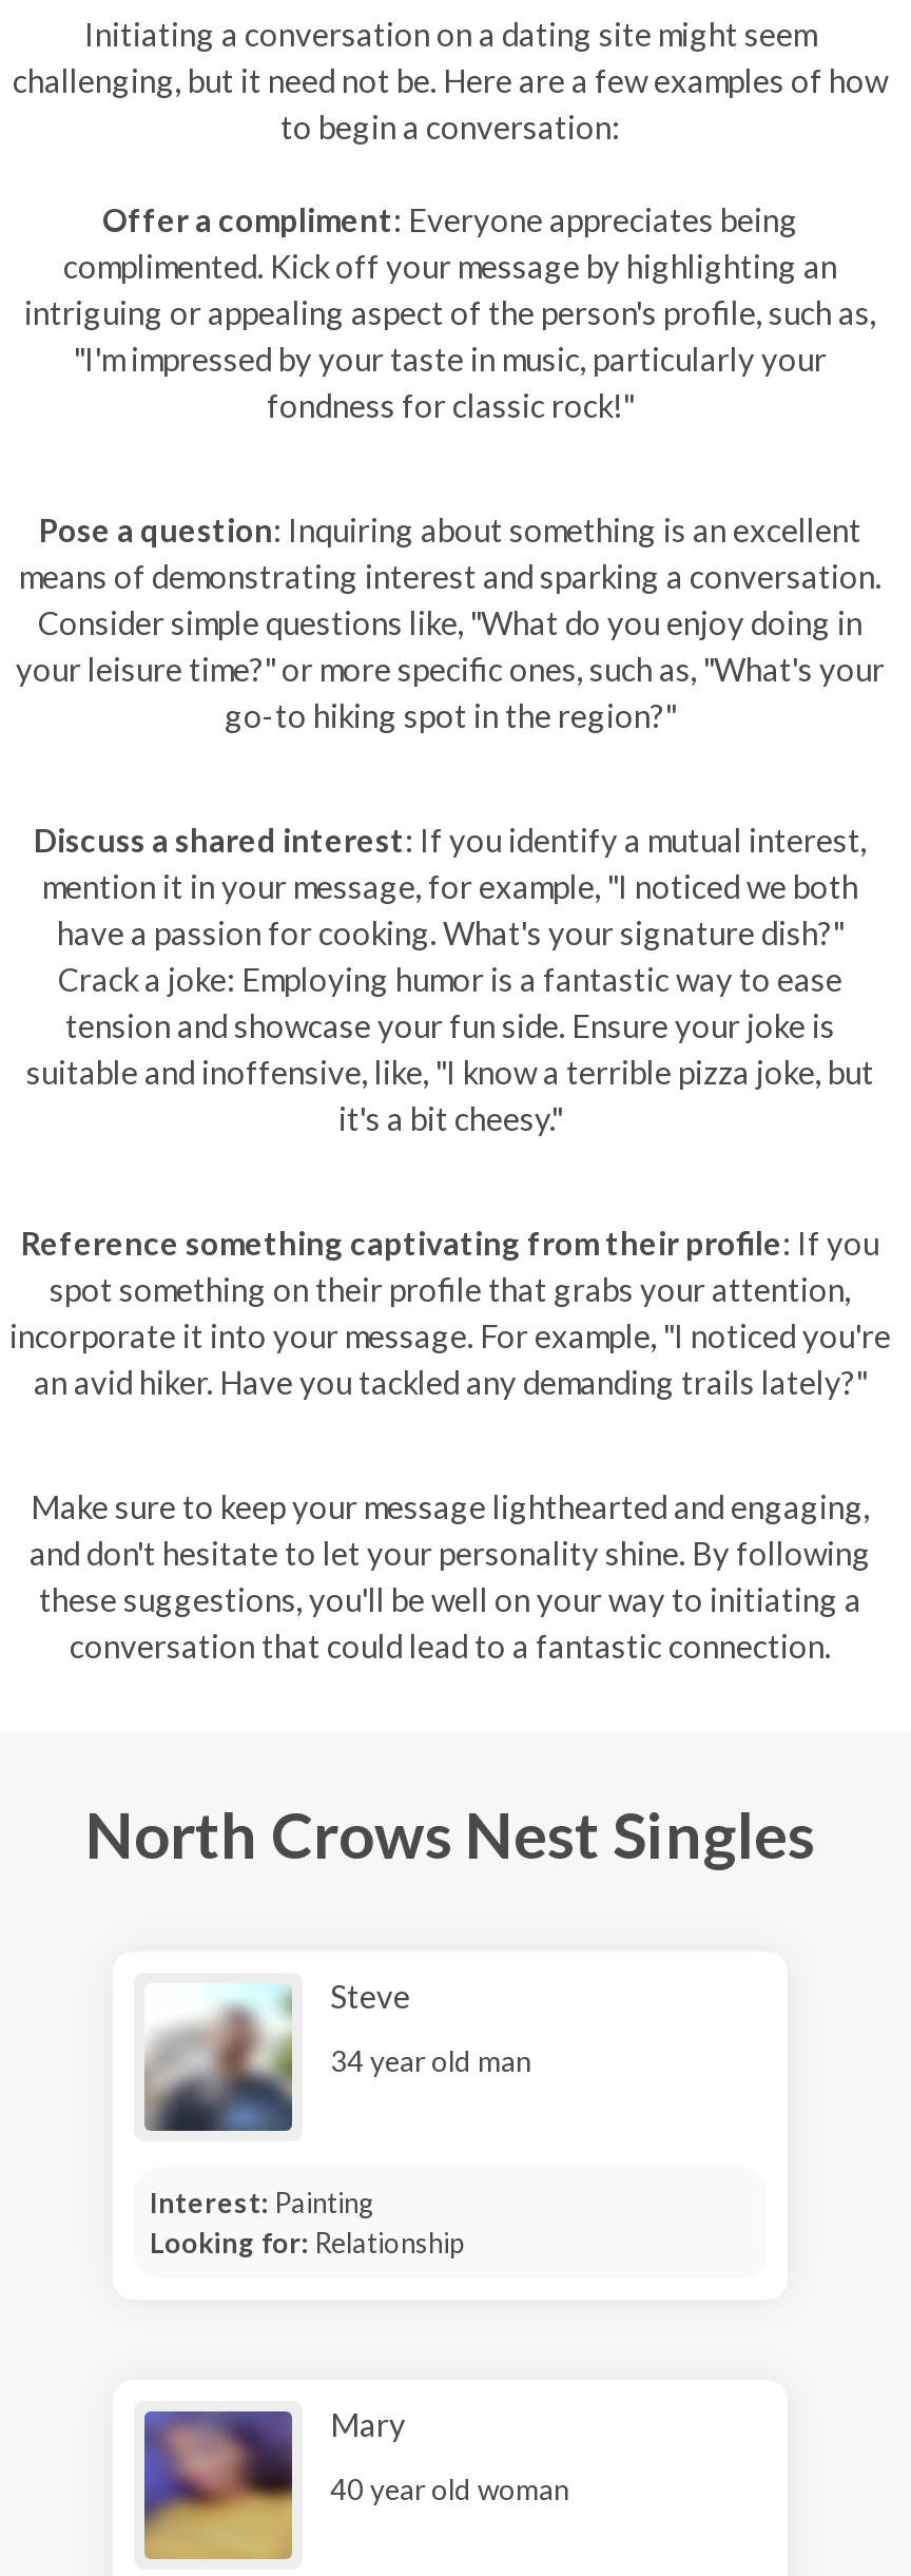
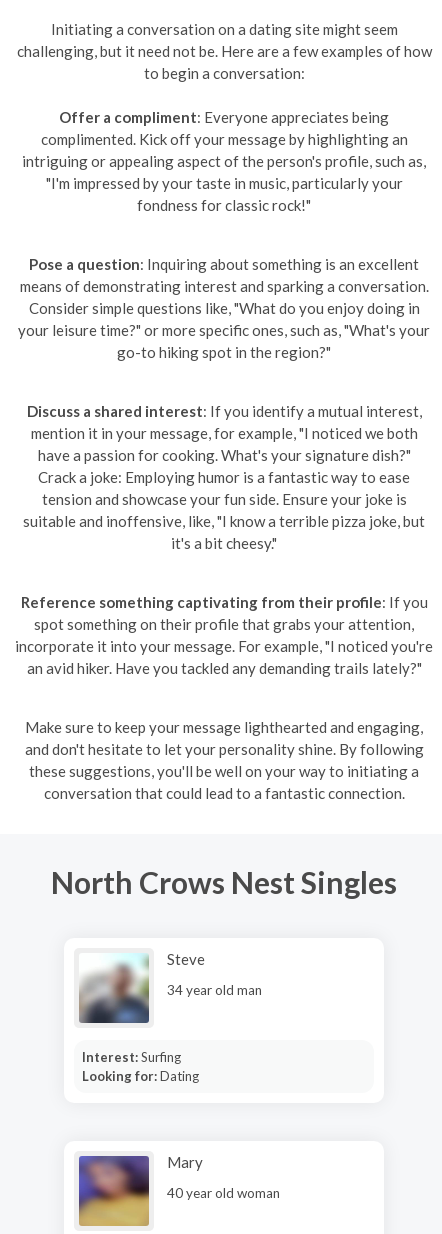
[150,2185,373,2218] Interest: Painting -> [81,1048,180,1064] Interest: Surfing
[150,2225,466,2258] Looking for: Relationship -> [81,1067,198,1083] Looking for: Dating

